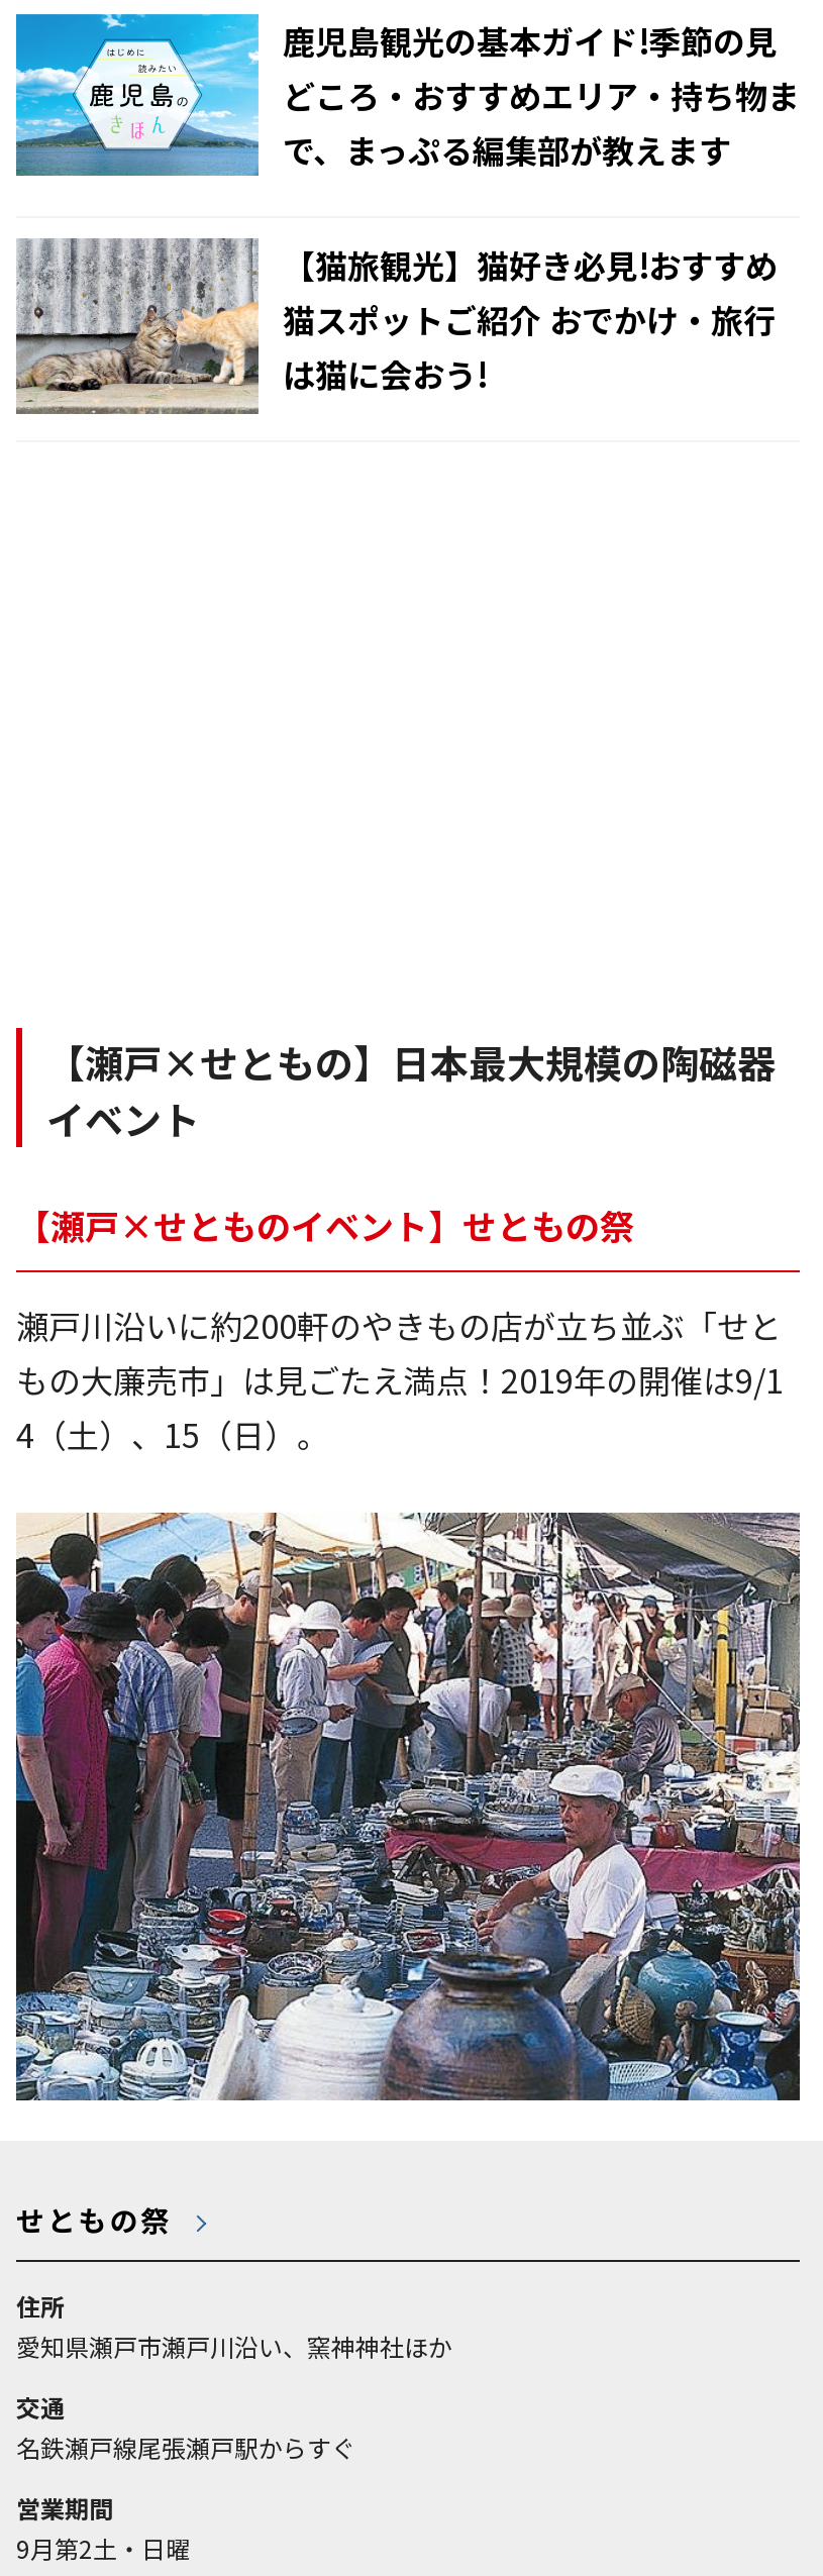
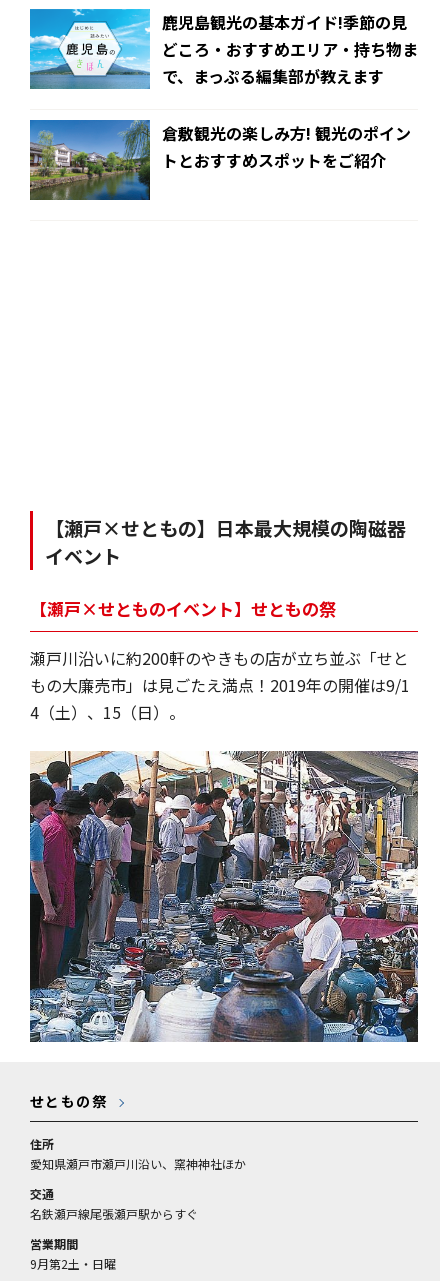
[14,236,778,416] [image] | 【猫旅観光】猫好き必見!おすすめ | 猫スポットご紹介 おでかけ・旅行 | は猫に会おう! -> [29,119,411,207] [image] | 倉敷観光の楽しみ方! 観光のポイン | トとおすすめスポットをご紹介

